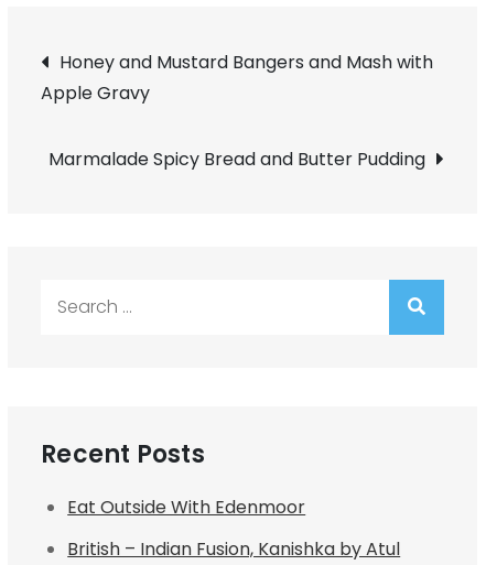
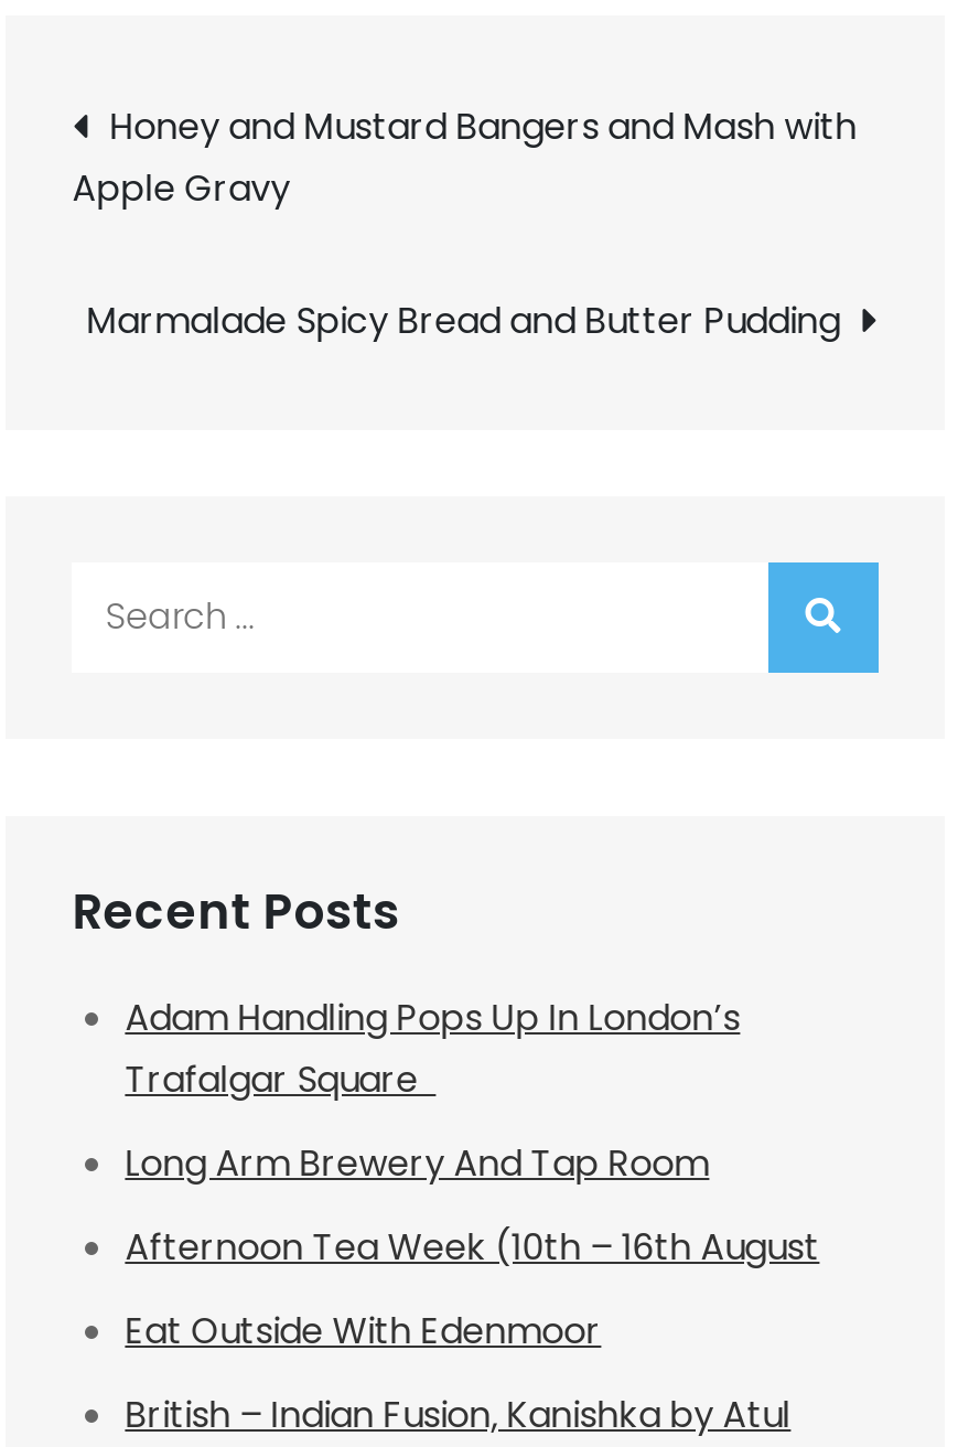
none -> [125,992,820,1272] Adam Handling Pops Up In London’s | Trafalgar Square | Long Arm Brewery And Tap Room | Afternoon Tea Week (10th – 16th August

